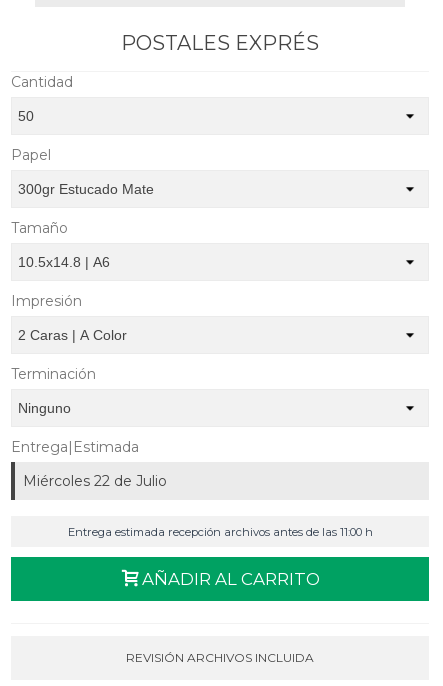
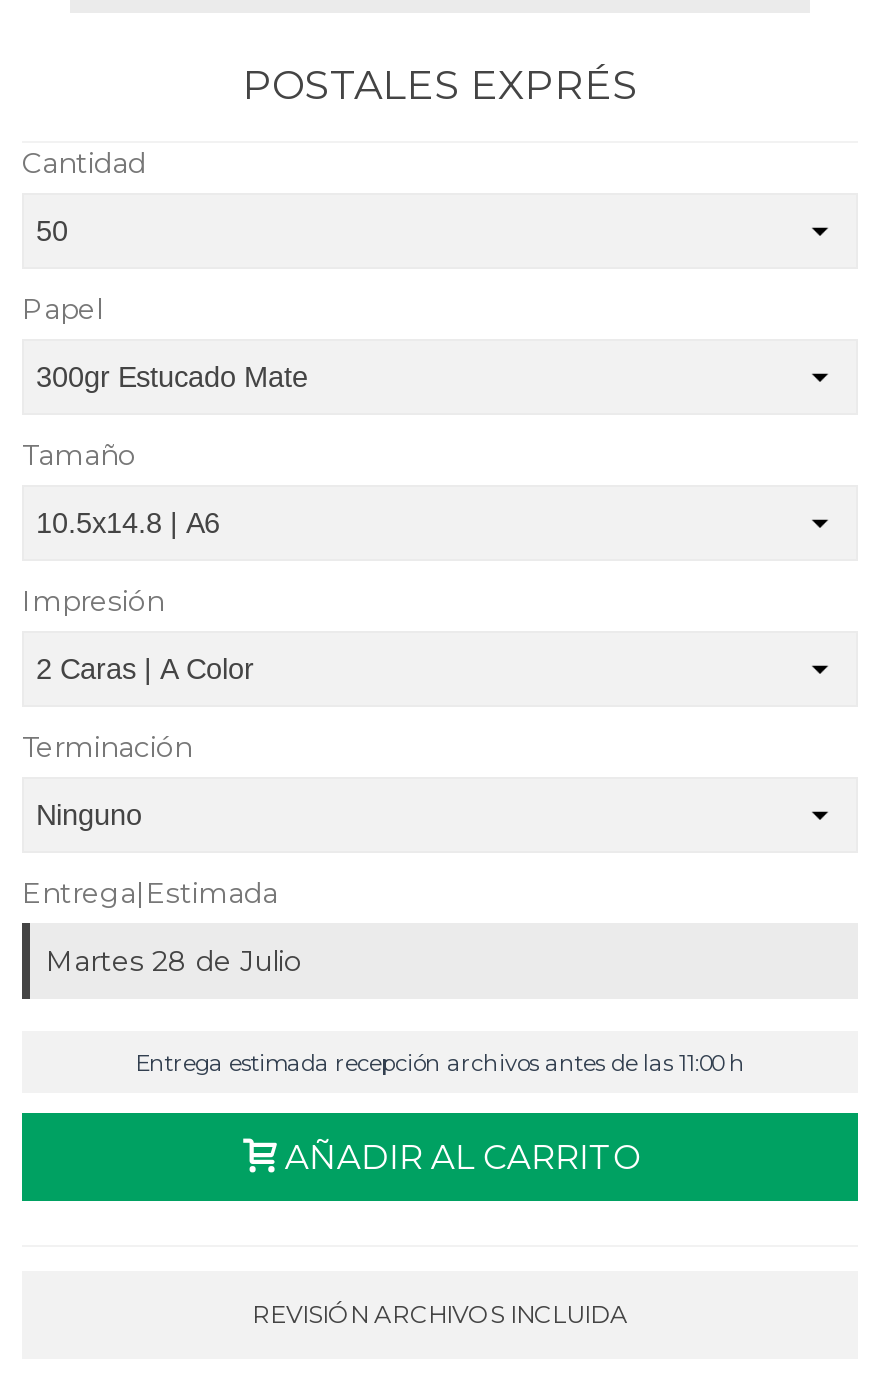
[23,472,167,490] Miércoles 22 de Julio -> [46,943,302,979] Martes 28 de Julio

